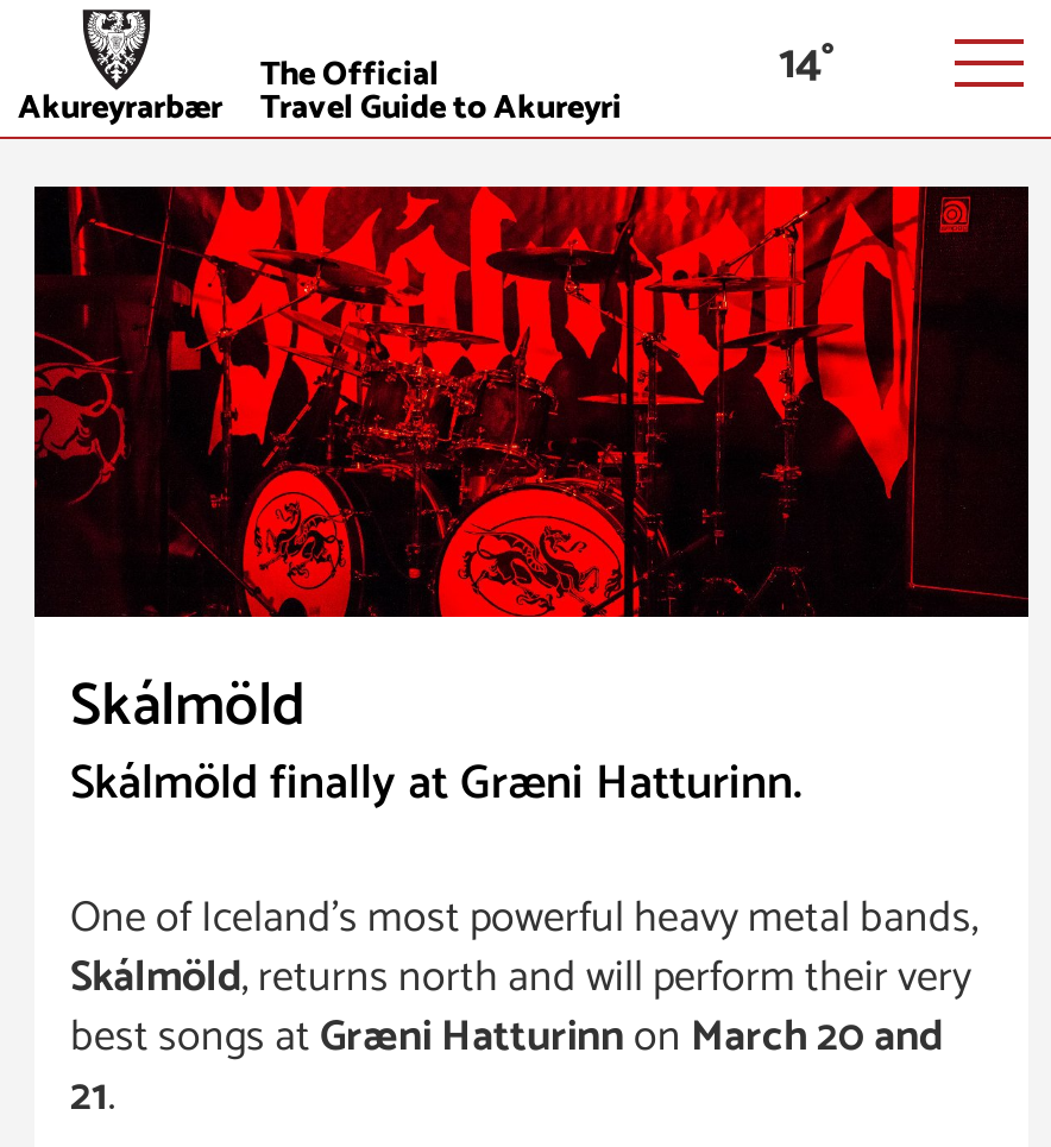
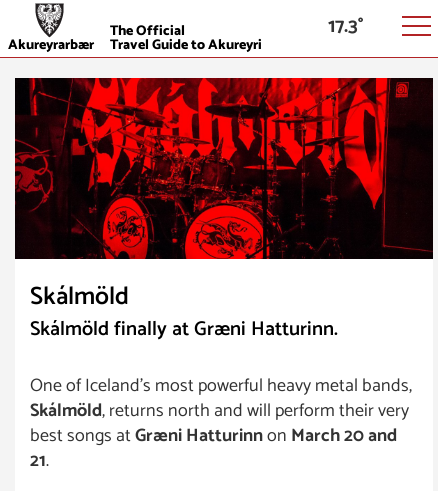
[779,24,822,102] 14 -> [328,9,358,42] 17.3

